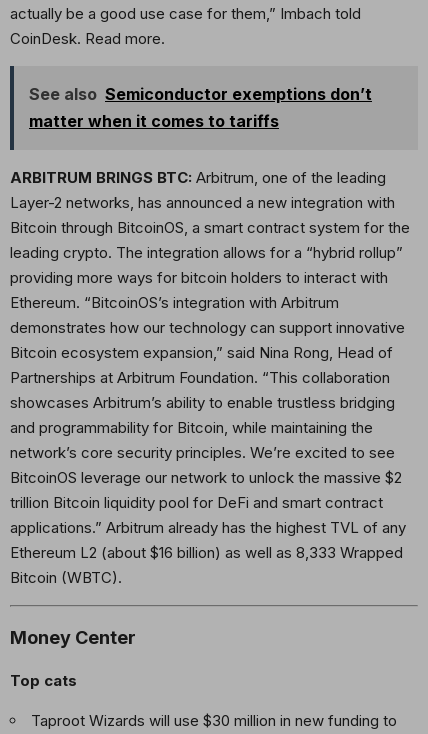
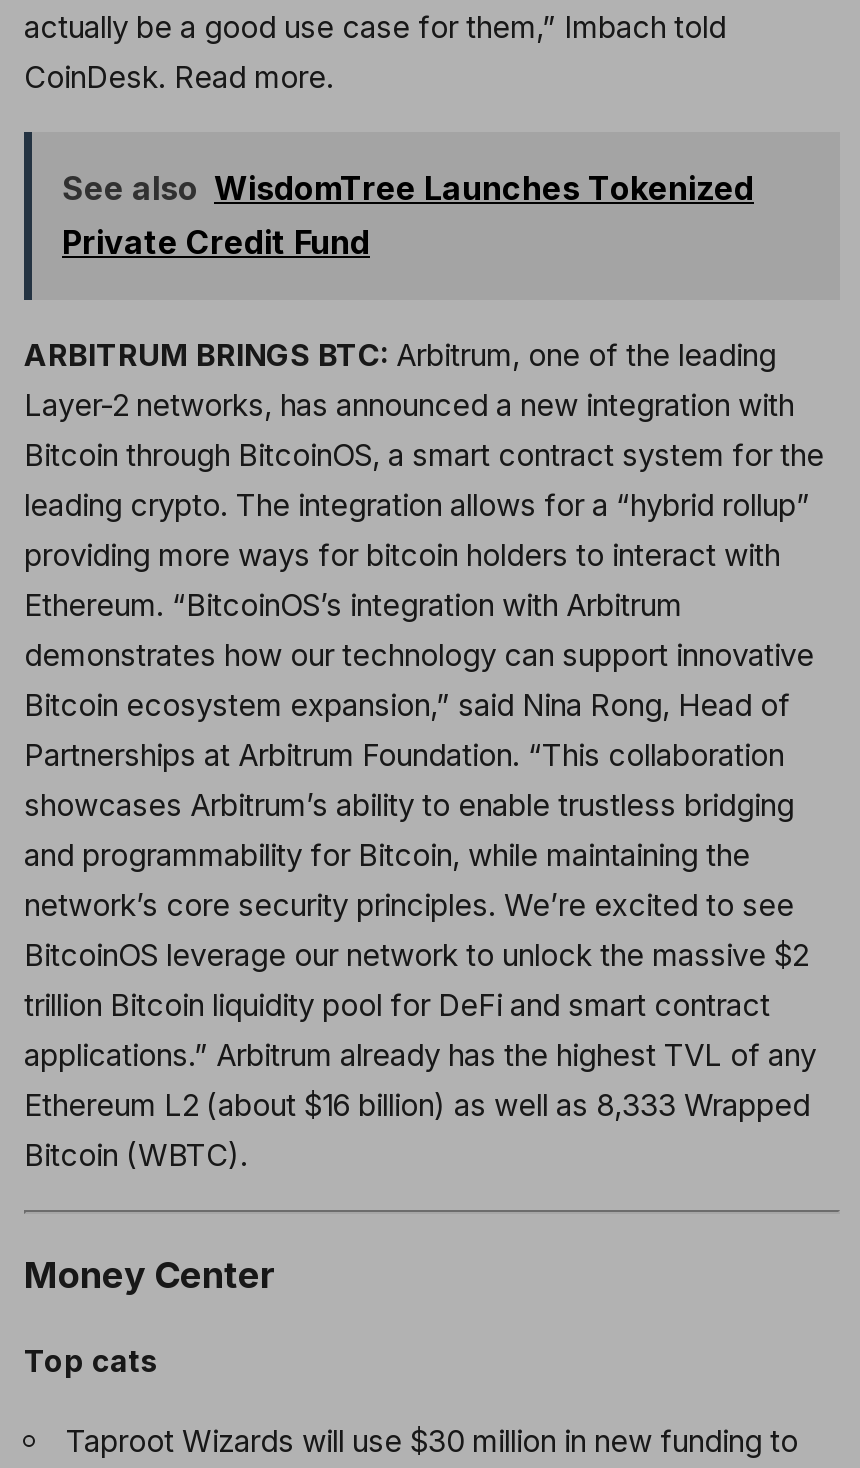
[29,84,372,131] See also Semiconductor exemptions don’t | matter when it comes to tariffs -> [62,168,754,262] See also WisdomTree Launches Tokenized | Private Credit Fund

